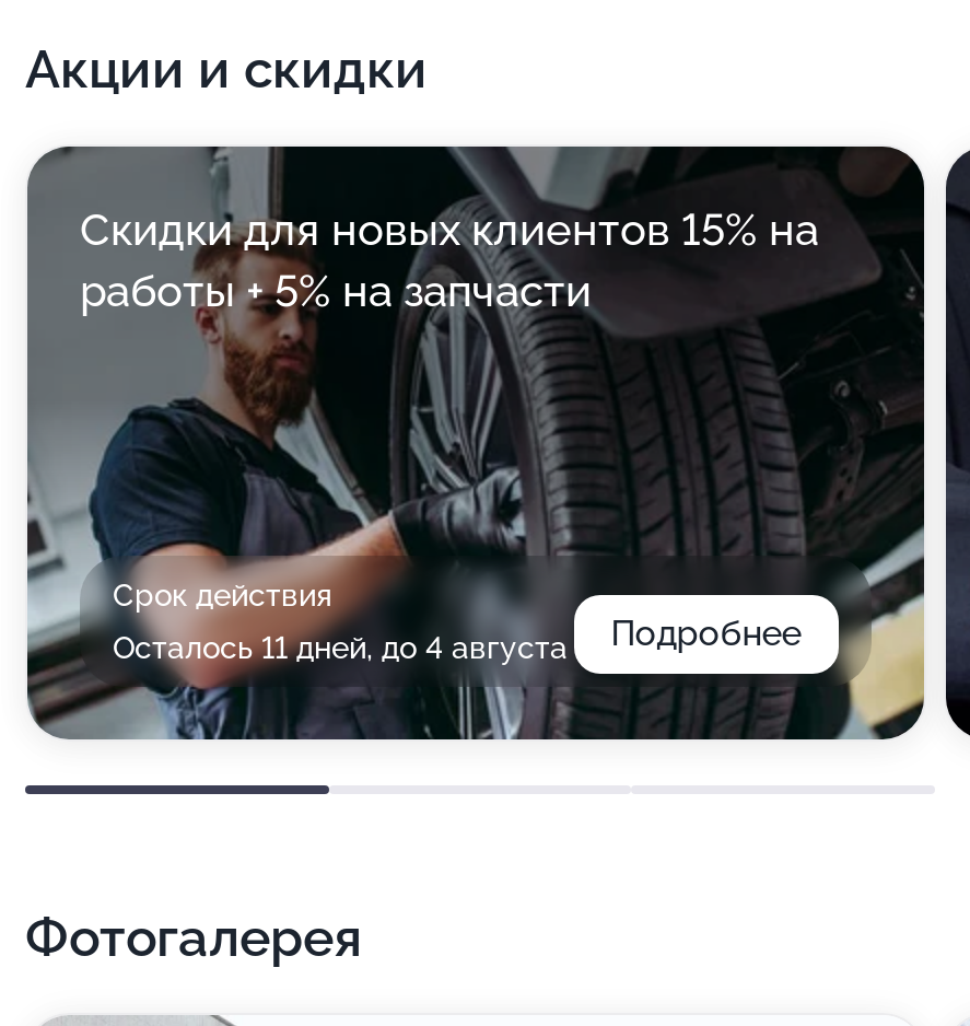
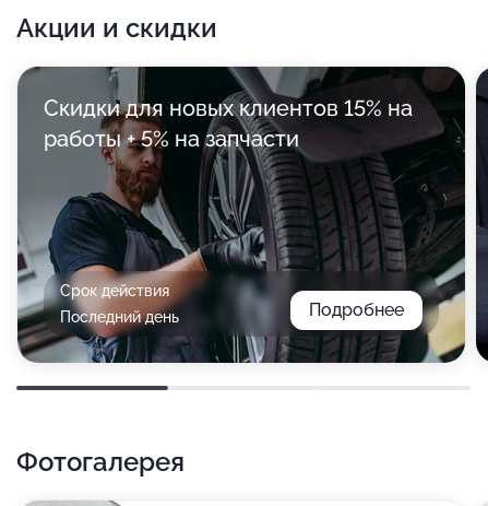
[113,630,568,665] Осталось 11 дней, до 4 августа -> [60,308,179,326] Последний день

